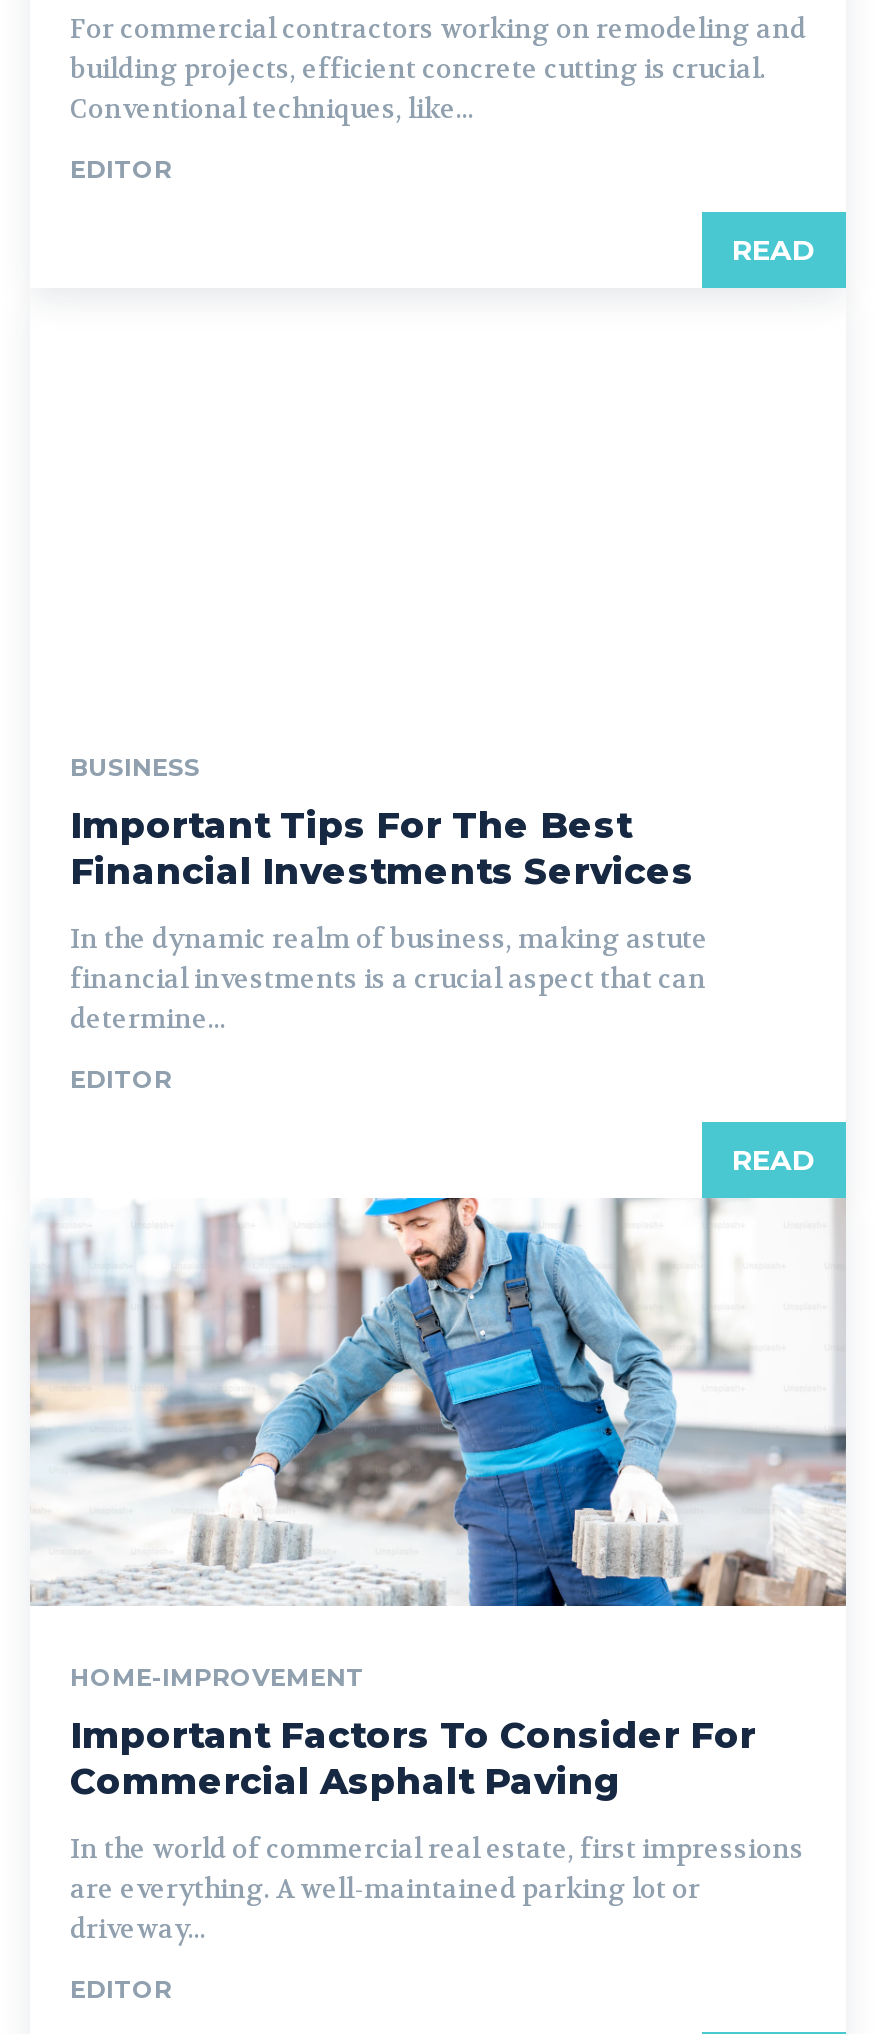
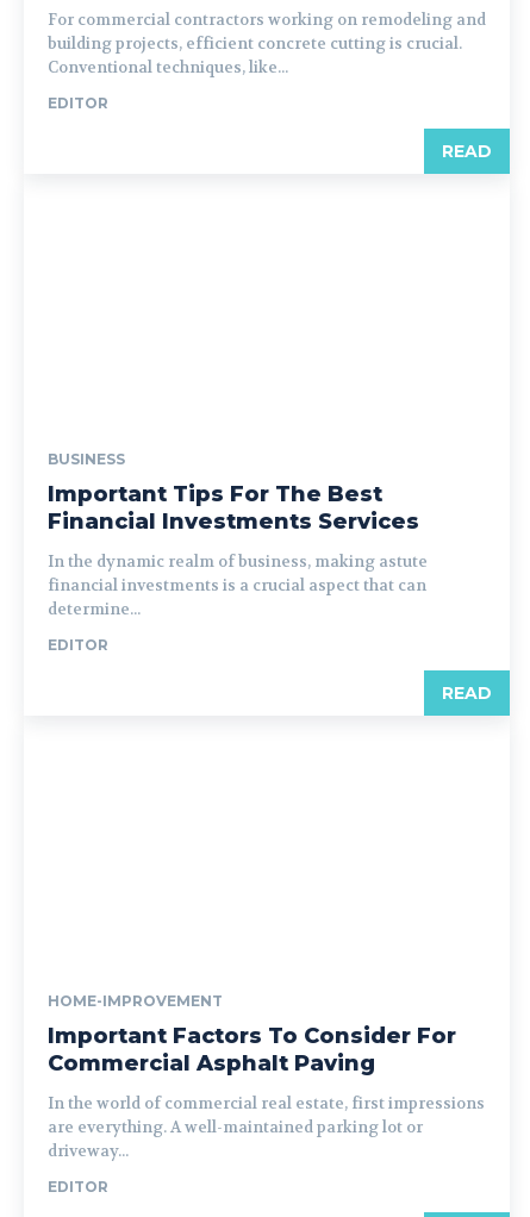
[28,1196,848,1608] [image] -> none

